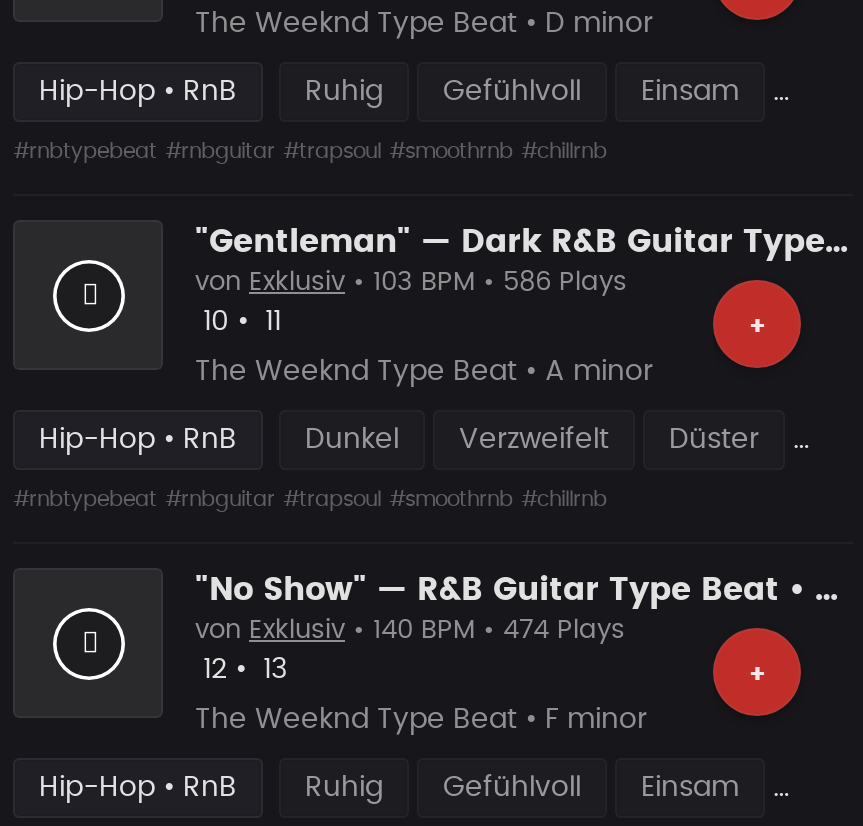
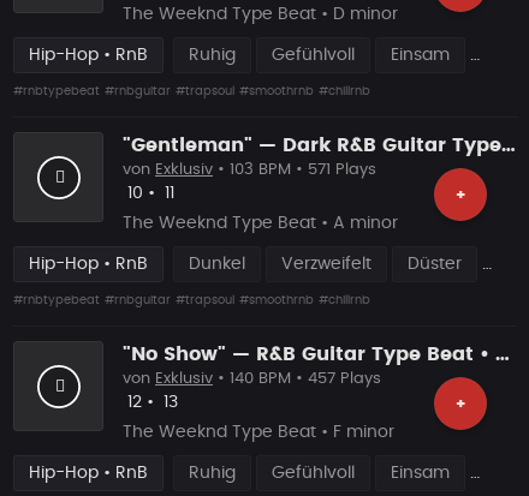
[195,270,627,296] von Exklusiv • 103 BPM • 586 Plays -> [123,162,376,178] von Exklusiv • 103 BPM • 571 Plays
[195,618,625,644] von Exklusiv • 140 BPM • 474 Plays -> [123,371,381,387] von Exklusiv • 140 BPM • 457 Plays

